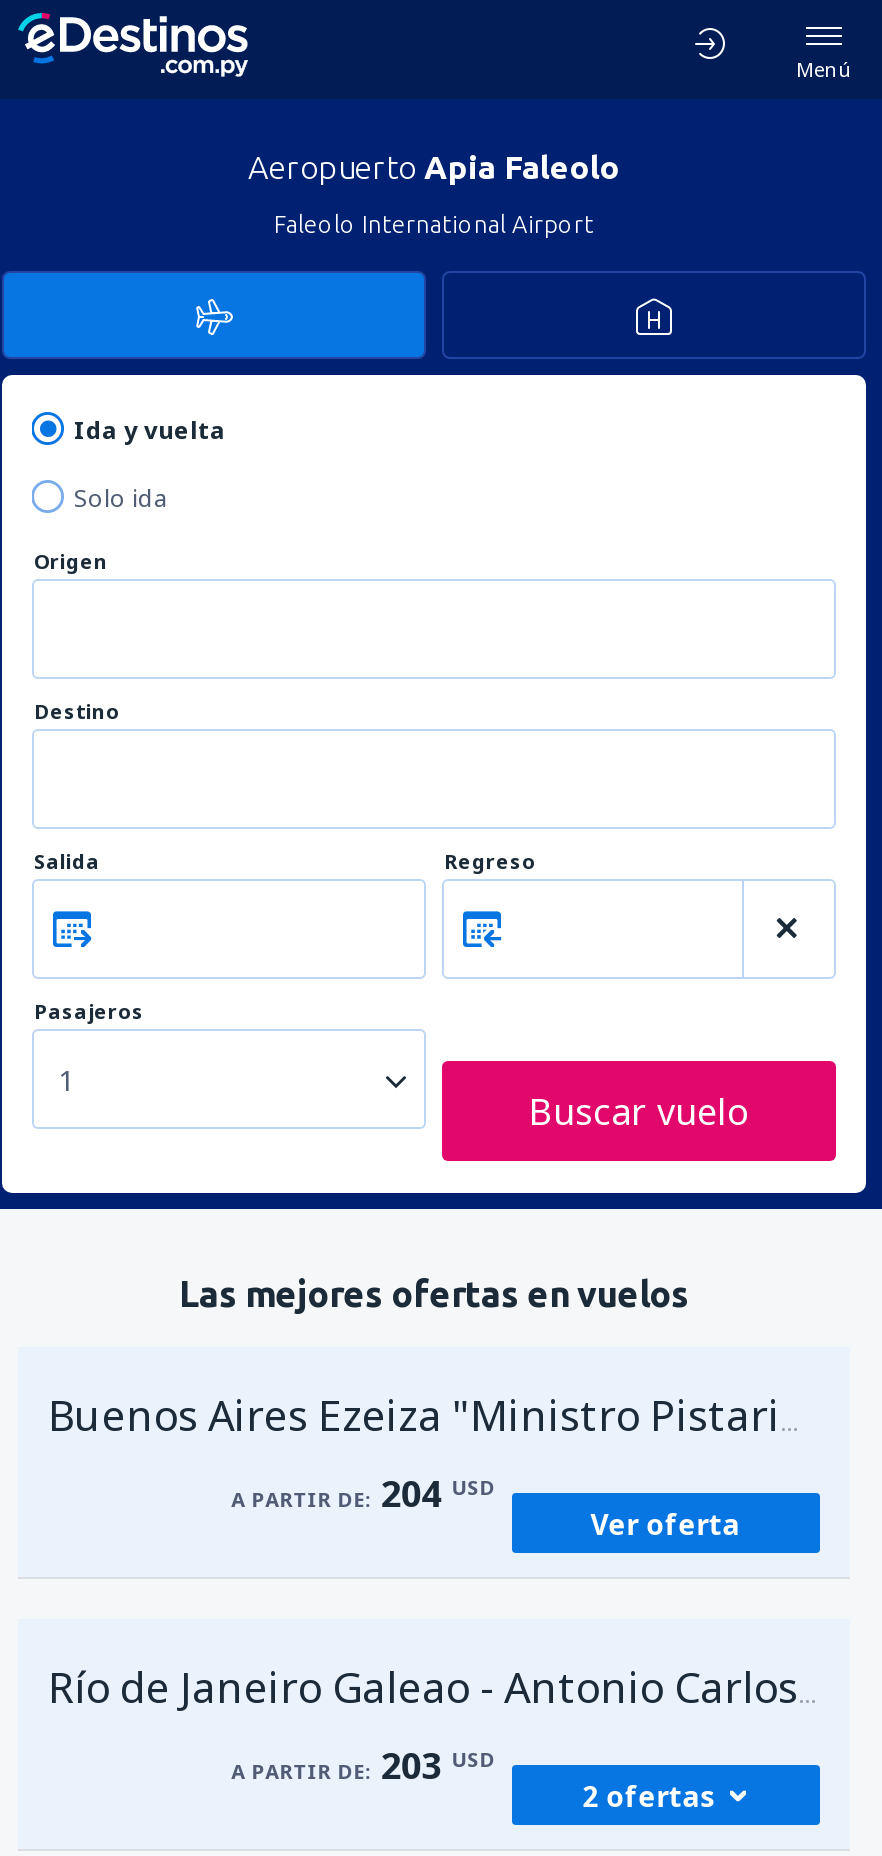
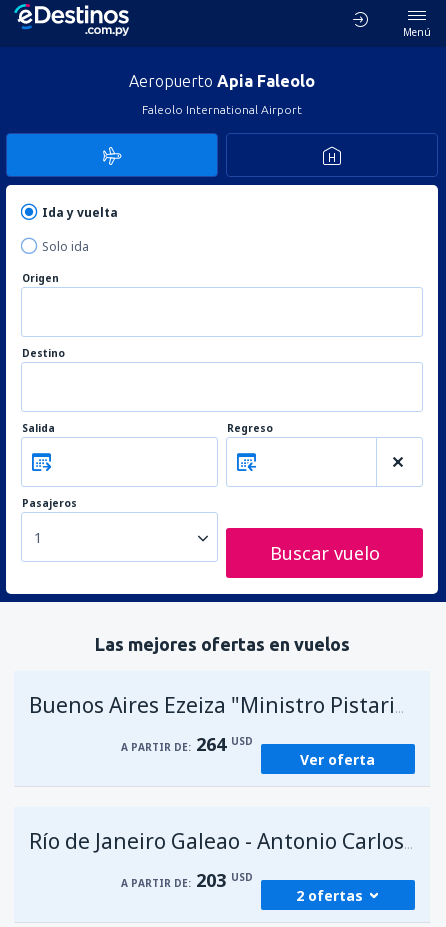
[231,1469,495,1517] A PARTIR DE: 204 USD -> [121,732,253,756] A PARTIR DE: 264 USD

